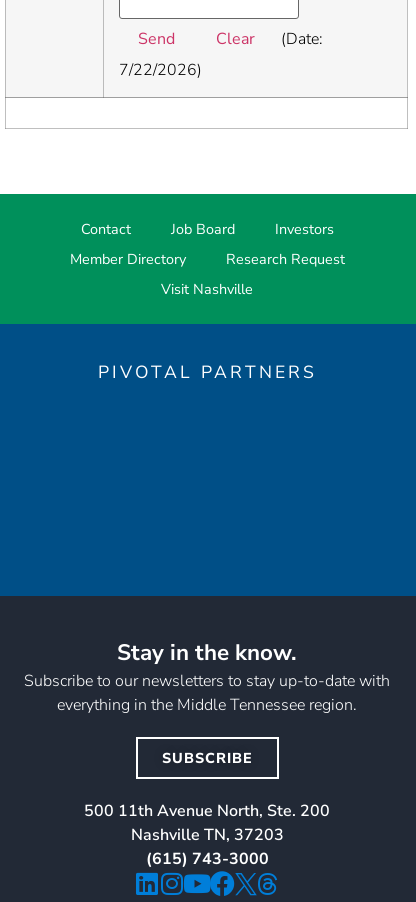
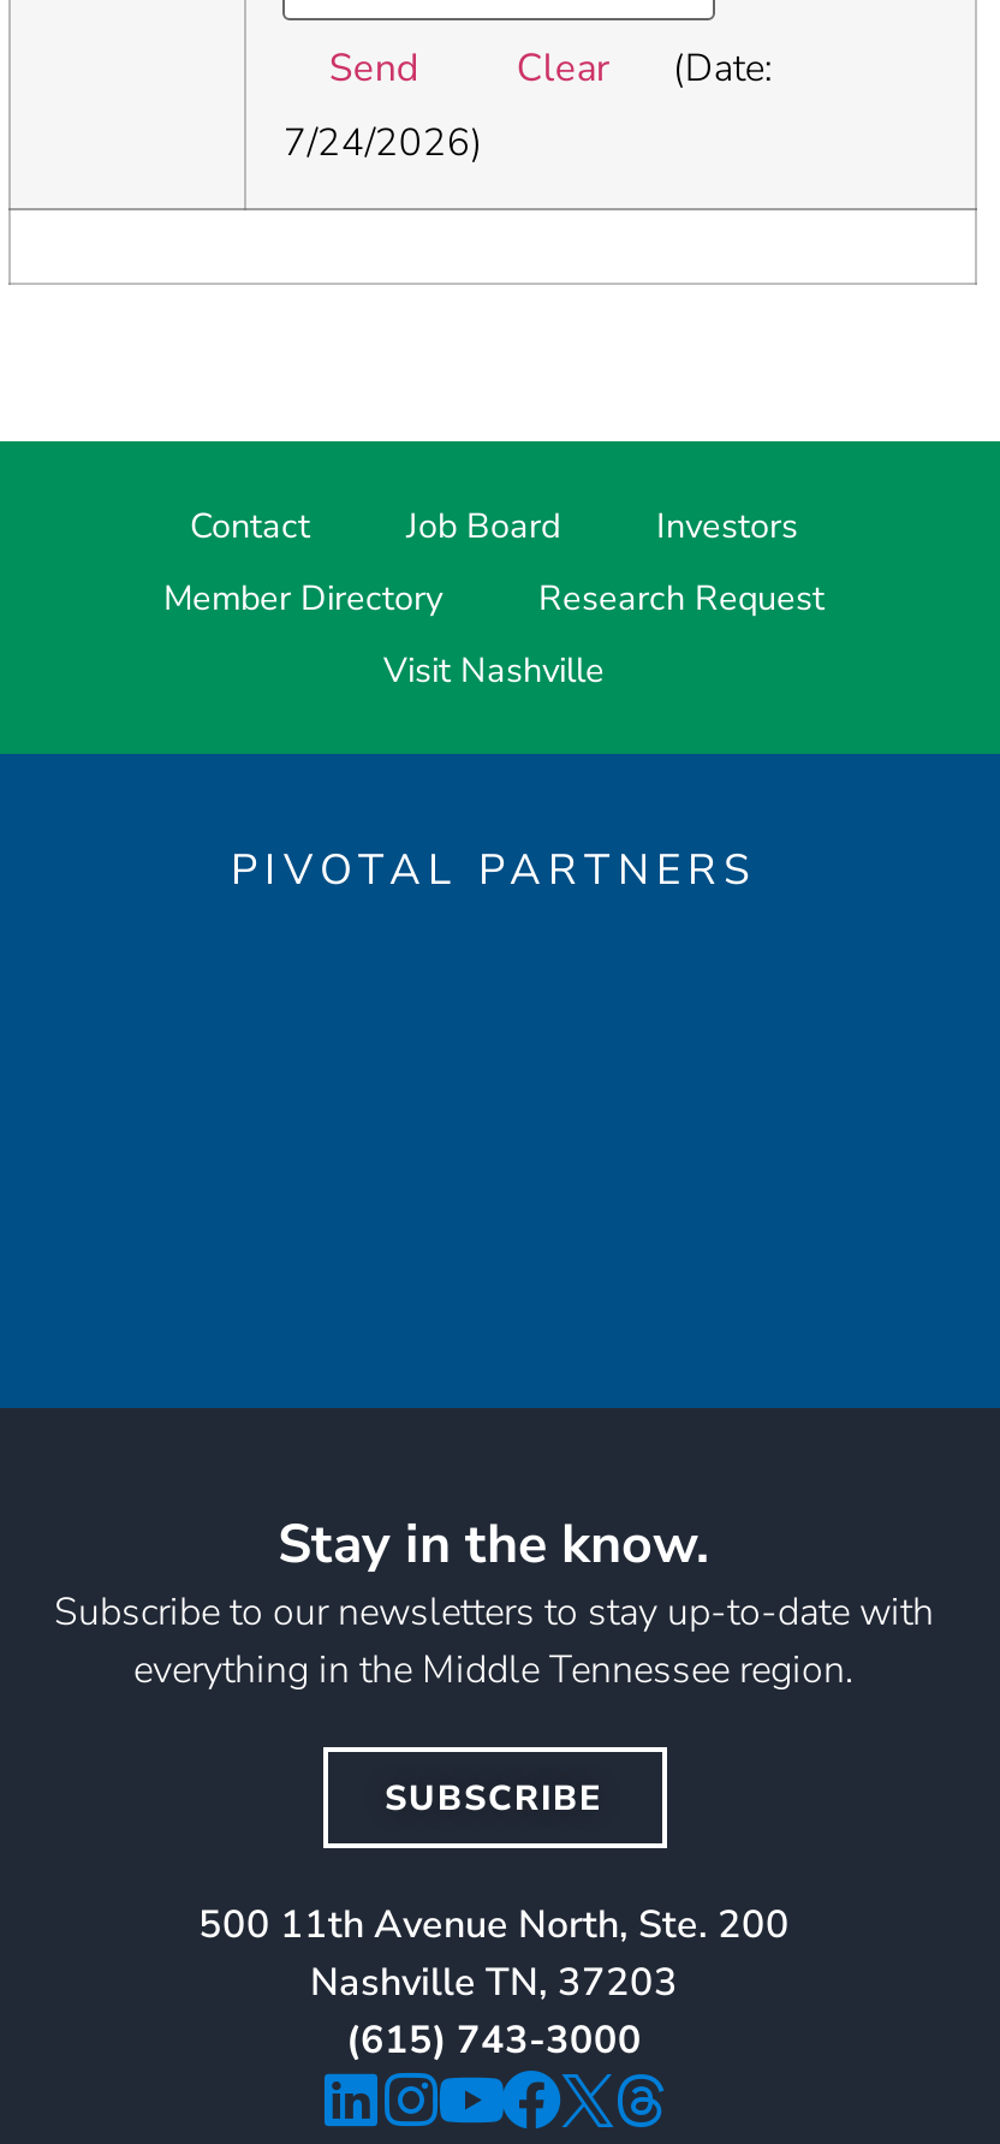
[119,59,202,81] 7/22/2026) -> [283,116,483,169] 7/24/2026)

